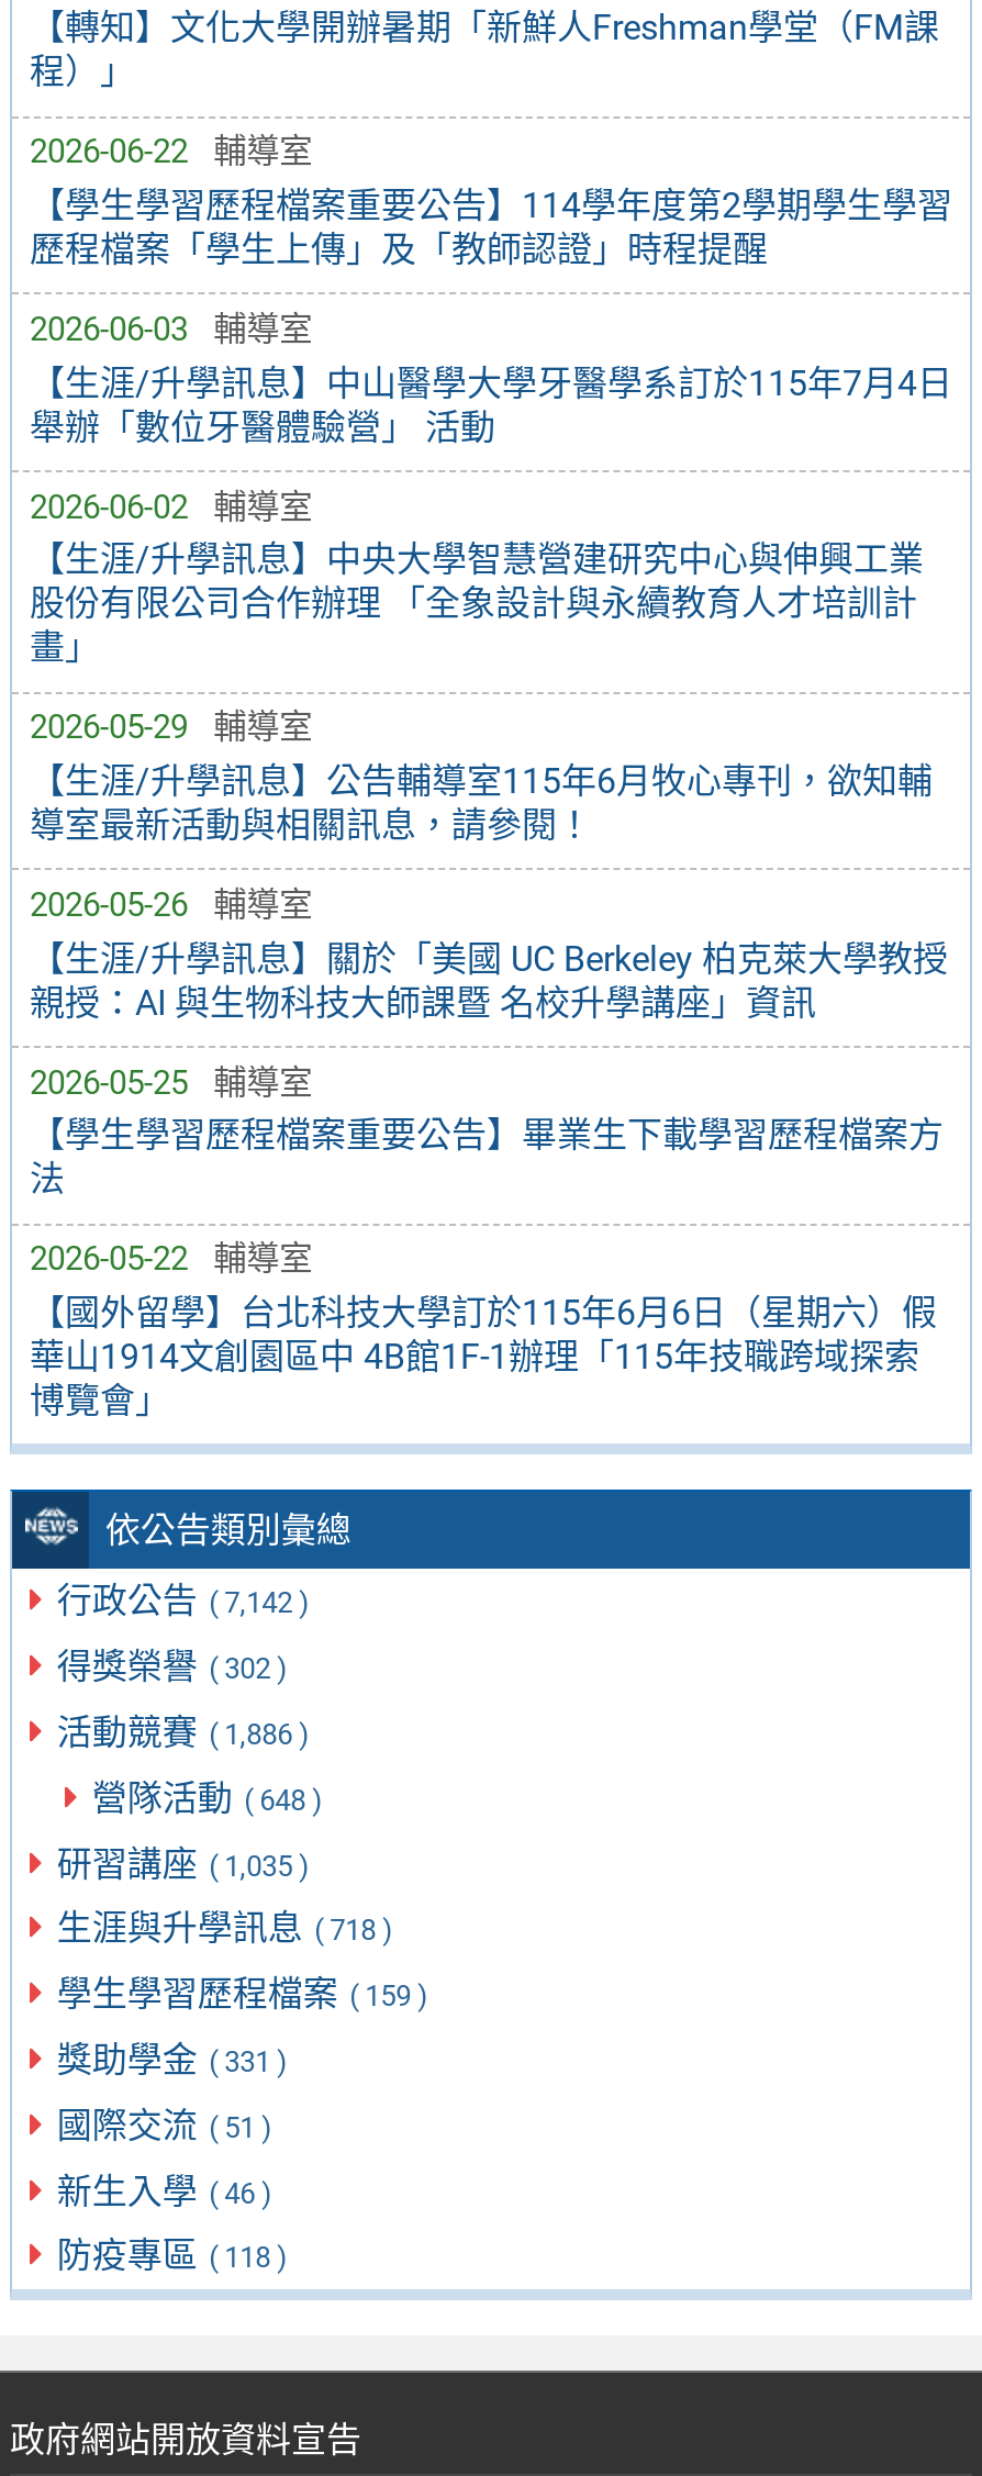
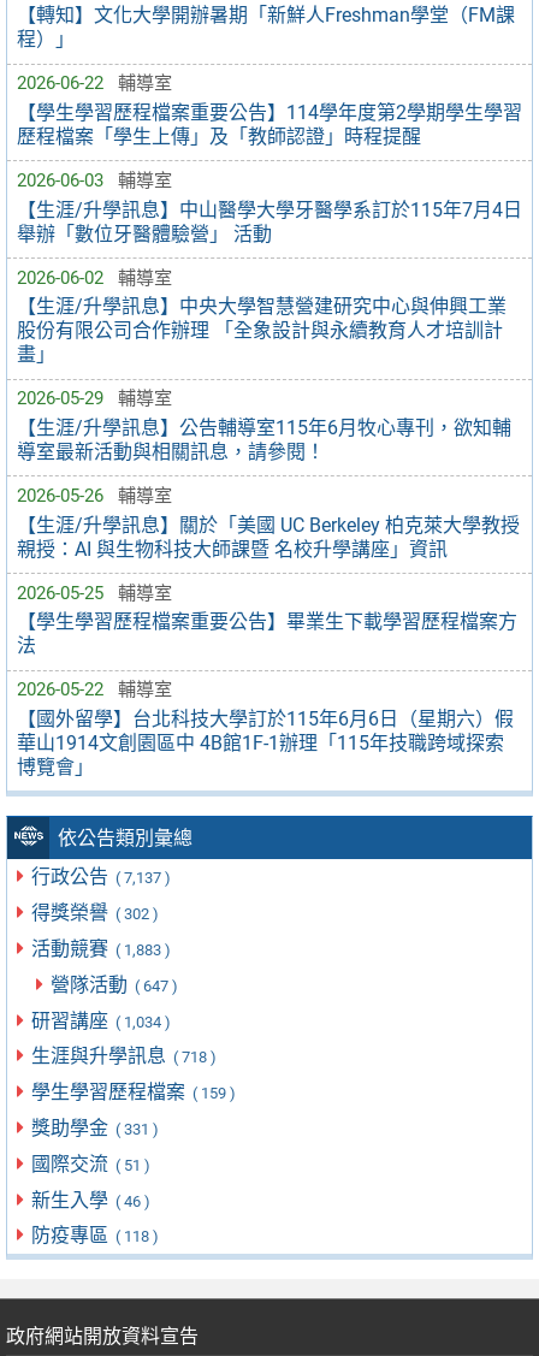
[57,1581,310,1622] 行政公告 ( 7,142 ) -> [32,866,170,889] 行政公告 ( 7,137 )
[57,1711,310,1753] 活動競賽 ( 1,886 ) -> [32,937,170,960] 活動競賽 ( 1,883 )
[92,1777,323,1819] 營隊活動 ( 648 ) -> [51,973,178,996] 營隊活動 ( 647 )
[57,1842,310,1884] 研習講座 ( 1,035 ) -> [32,1009,170,1032] 研習講座 ( 1,034 )

